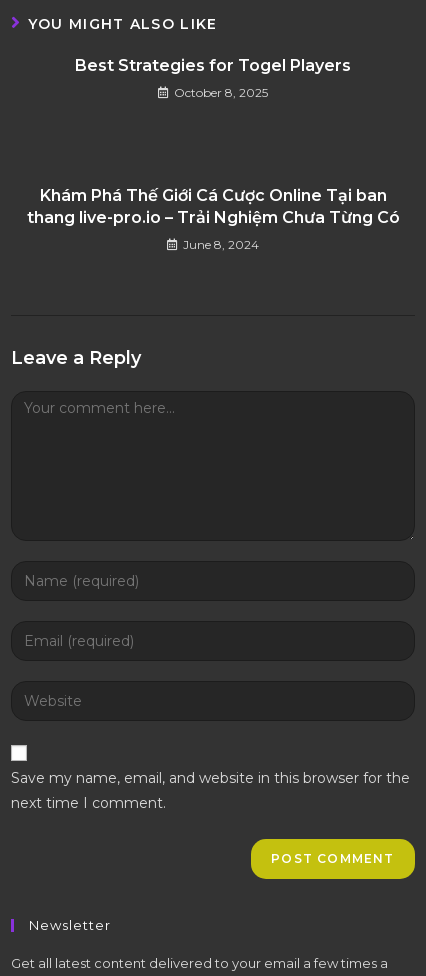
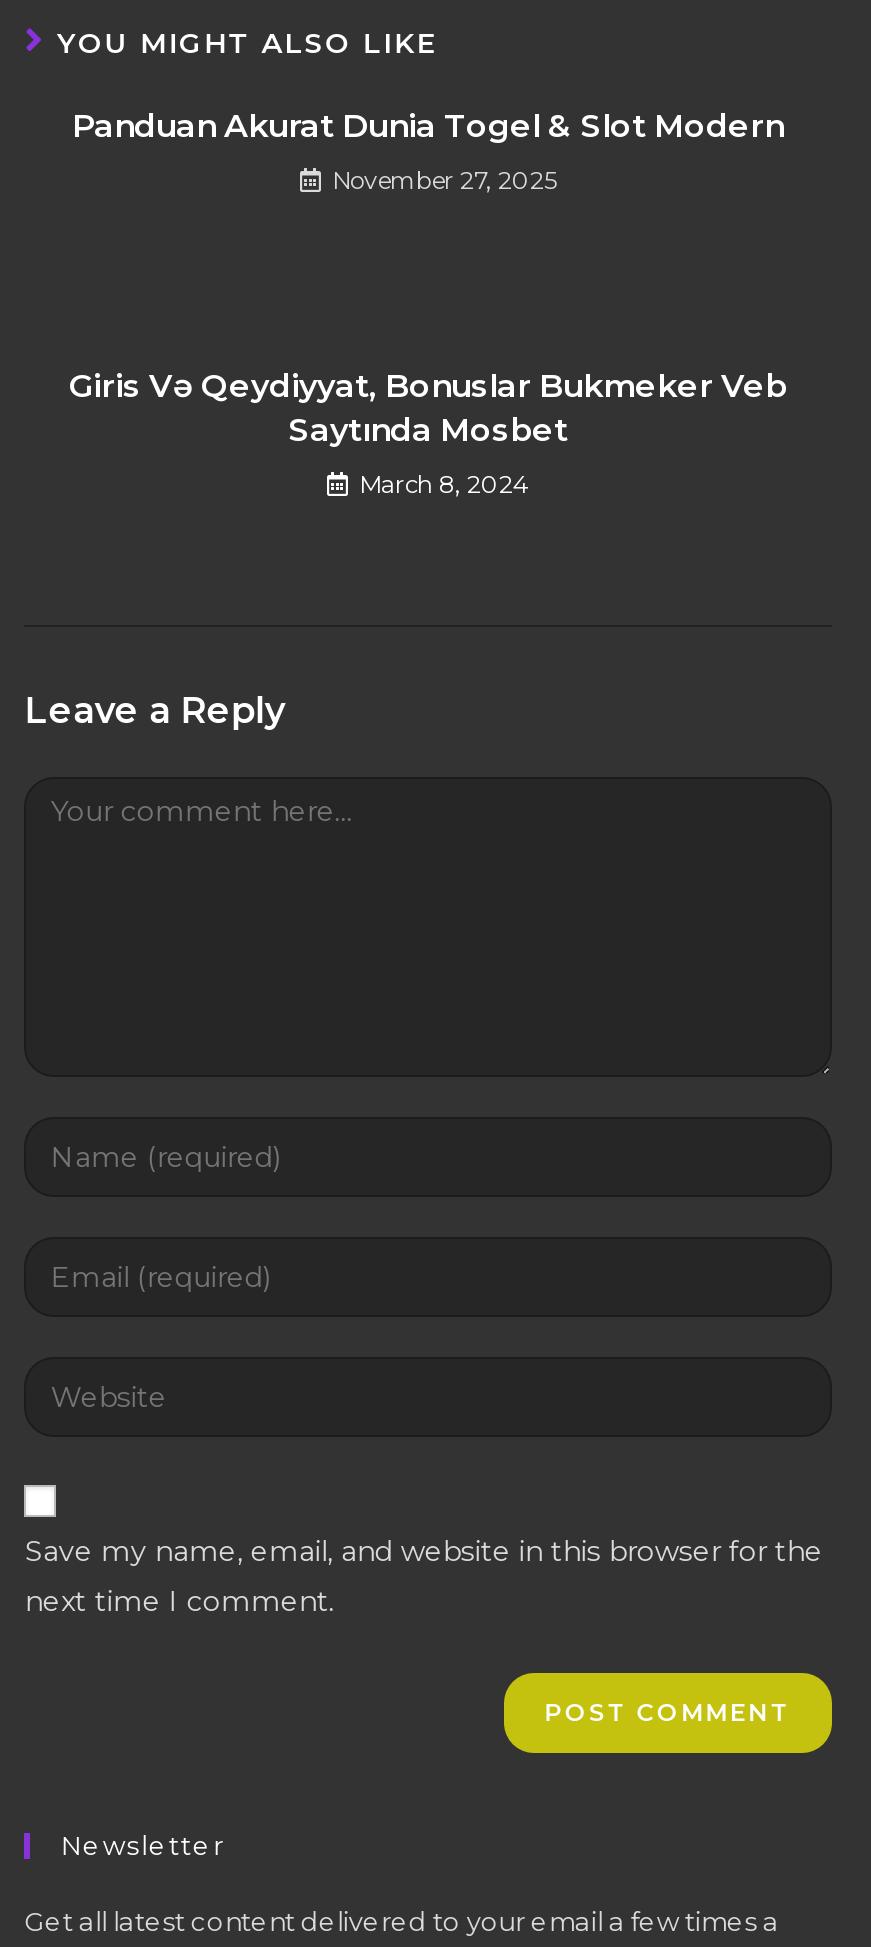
[75,56,351,75] Best Strategies for Togel Players -> [72,108,784,146] Panduan Akurat Dunia Togel & Slot Modern
[174,85,268,100] October 8, 2025 -> [332,166,556,196] November 27, 2025
[26,186,399,227] Khám Phá Thế Giới Cá Cược Online Tại ban | thang live-pro.io – Trải Nghiệm Chưa Từng Có -> [69,368,787,450] Giris Və Qeydiyyat, Bonuslar Bukmeker Veb | Saytında Mosbet
[183,237,259,252] June 8, 2024 -> [359,470,529,500] March 8, 2024

